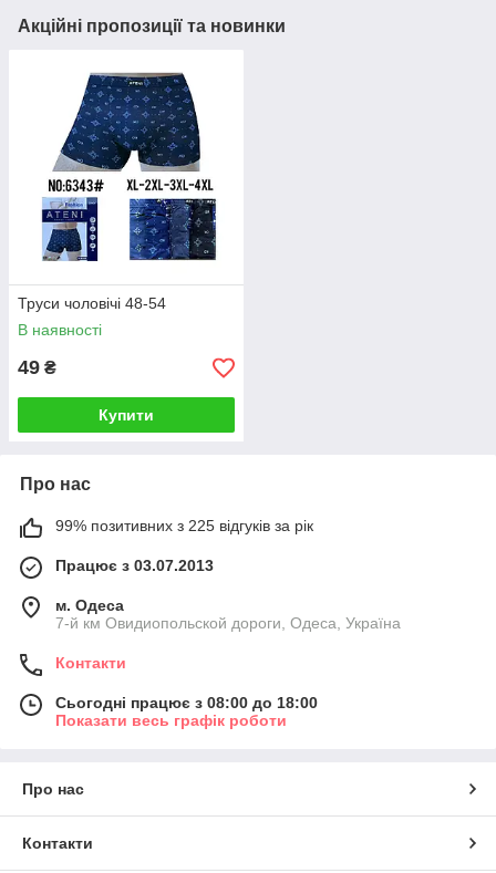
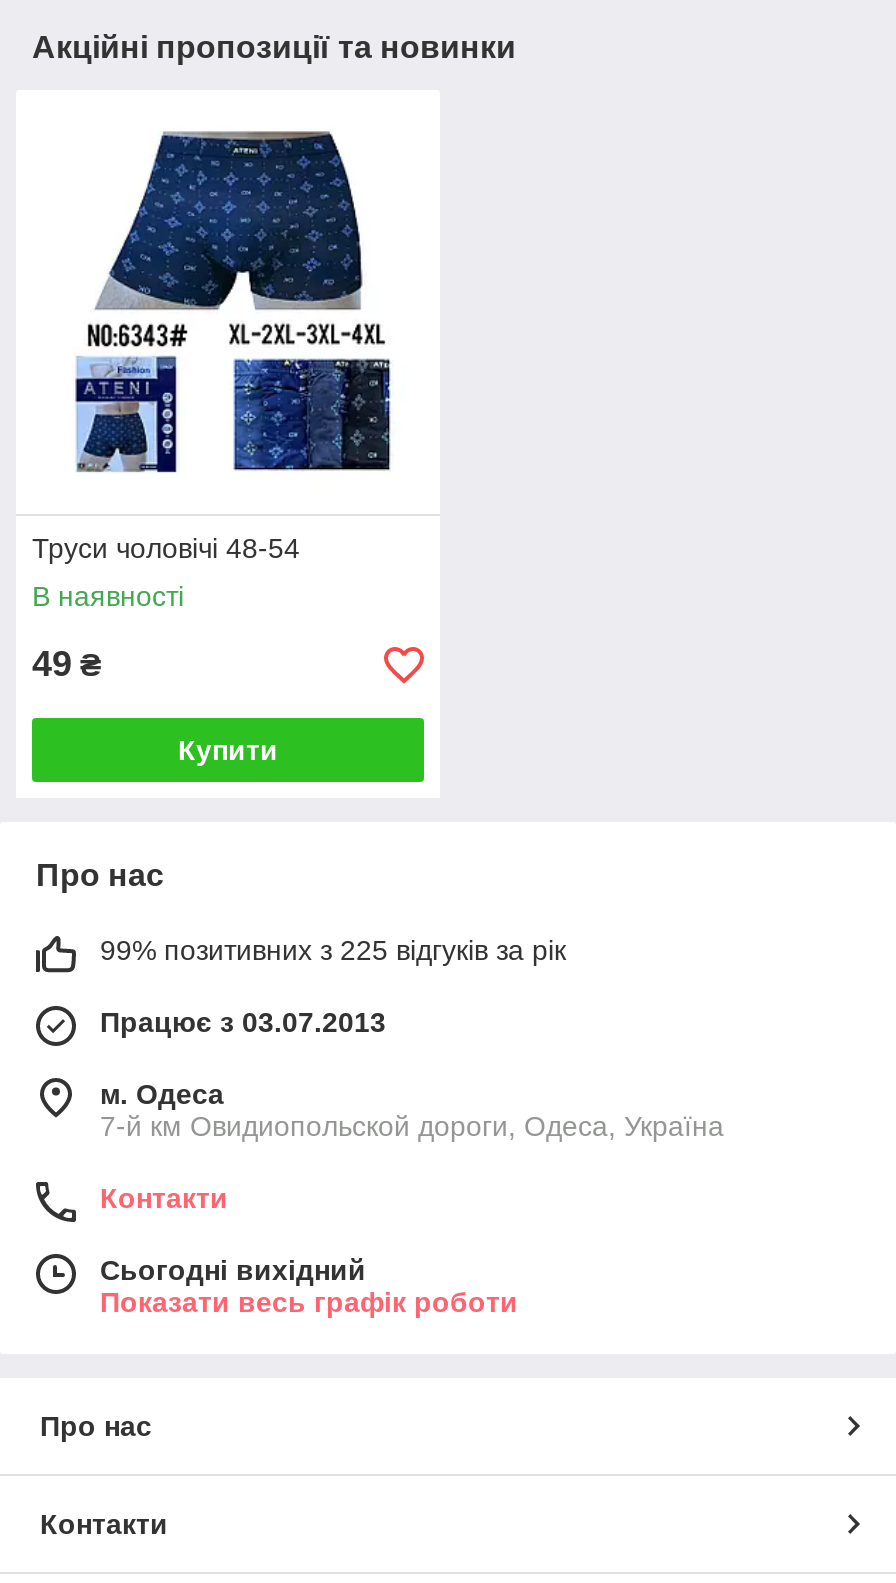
[55,694,318,712] Сьогодні працює з 08:00 до 18:00 -> [100,1254,366,1286] Сьогодні вихідний

